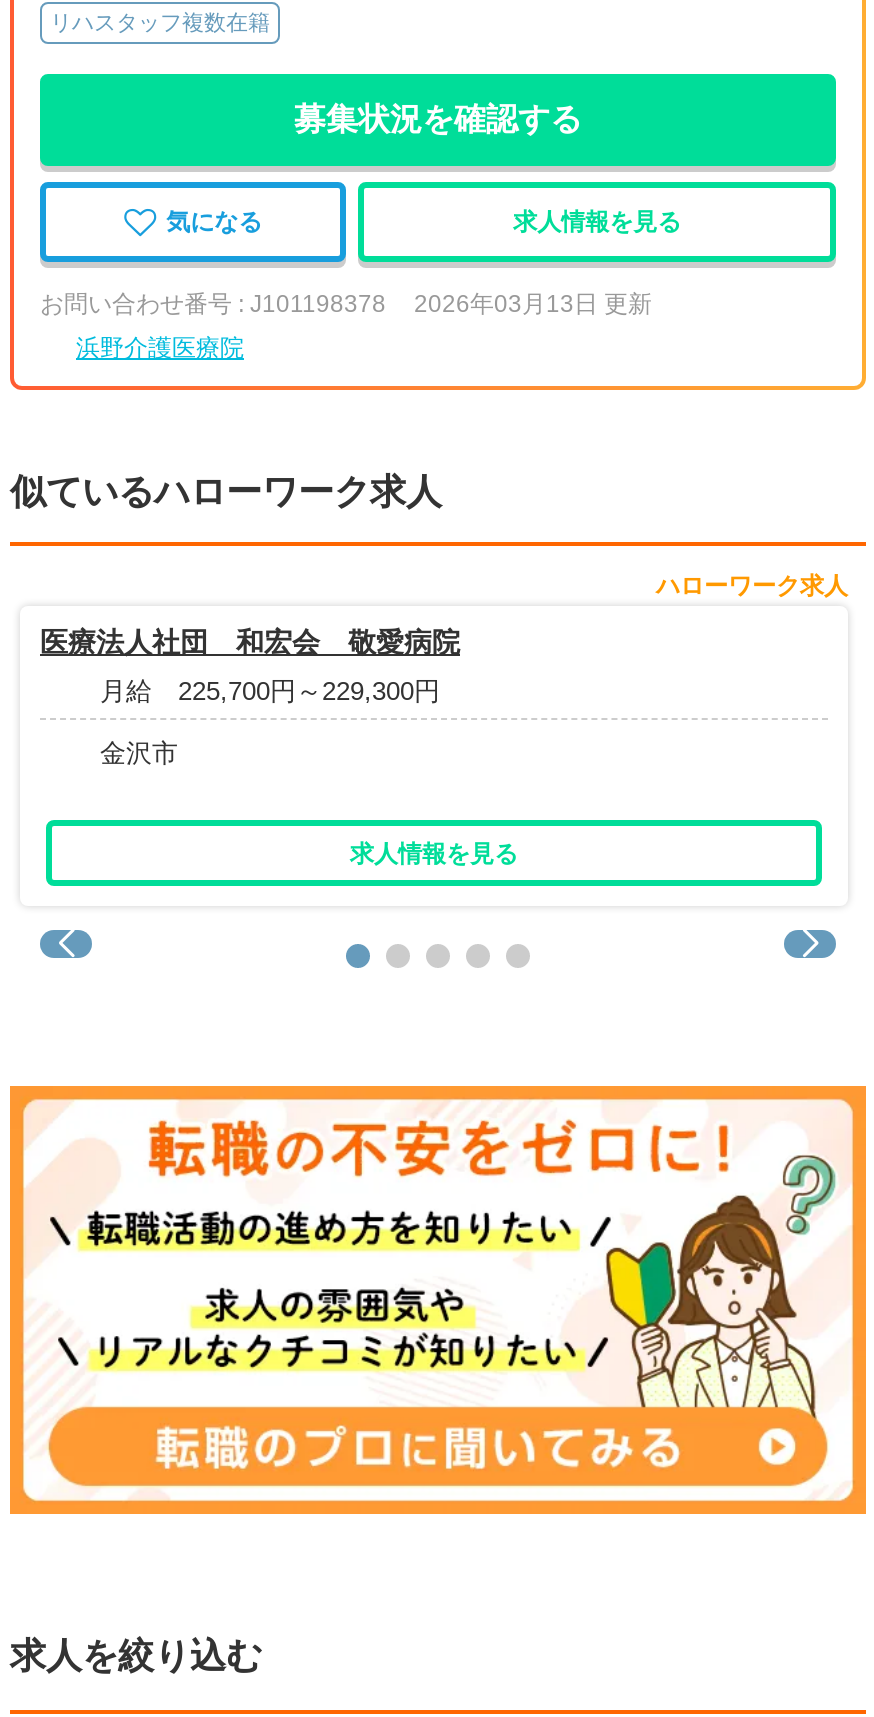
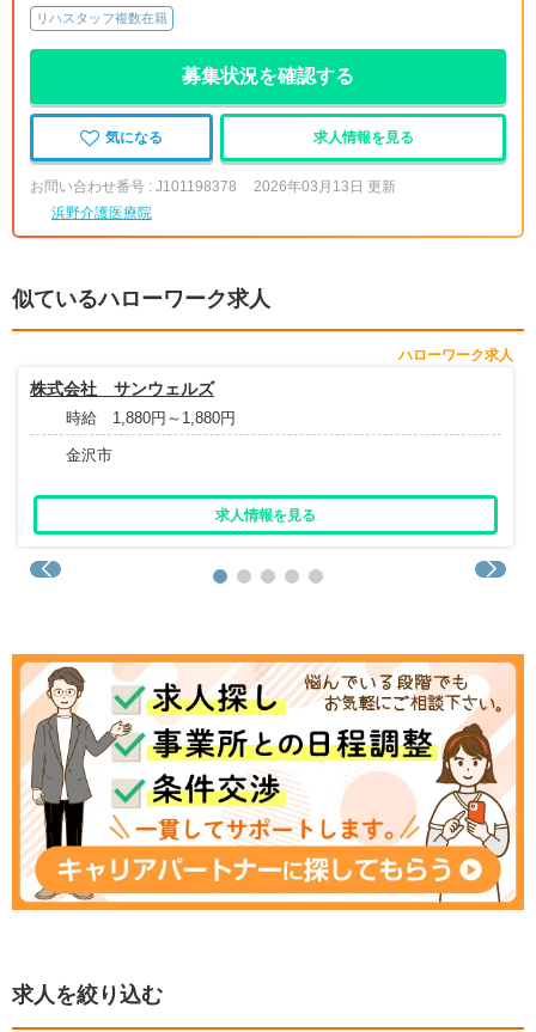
[40,627,460,659] 医療法人社団 和宏会 敬愛病院 -> [30,380,214,399] 株式会社 サンウェルズ
[100,677,440,707] 月給 225,700円～229,300円 -> [66,409,236,427] 時給 1,880円～1,880円
[42,1108,842,1502] [image] -> [30,666,511,903] [image]

